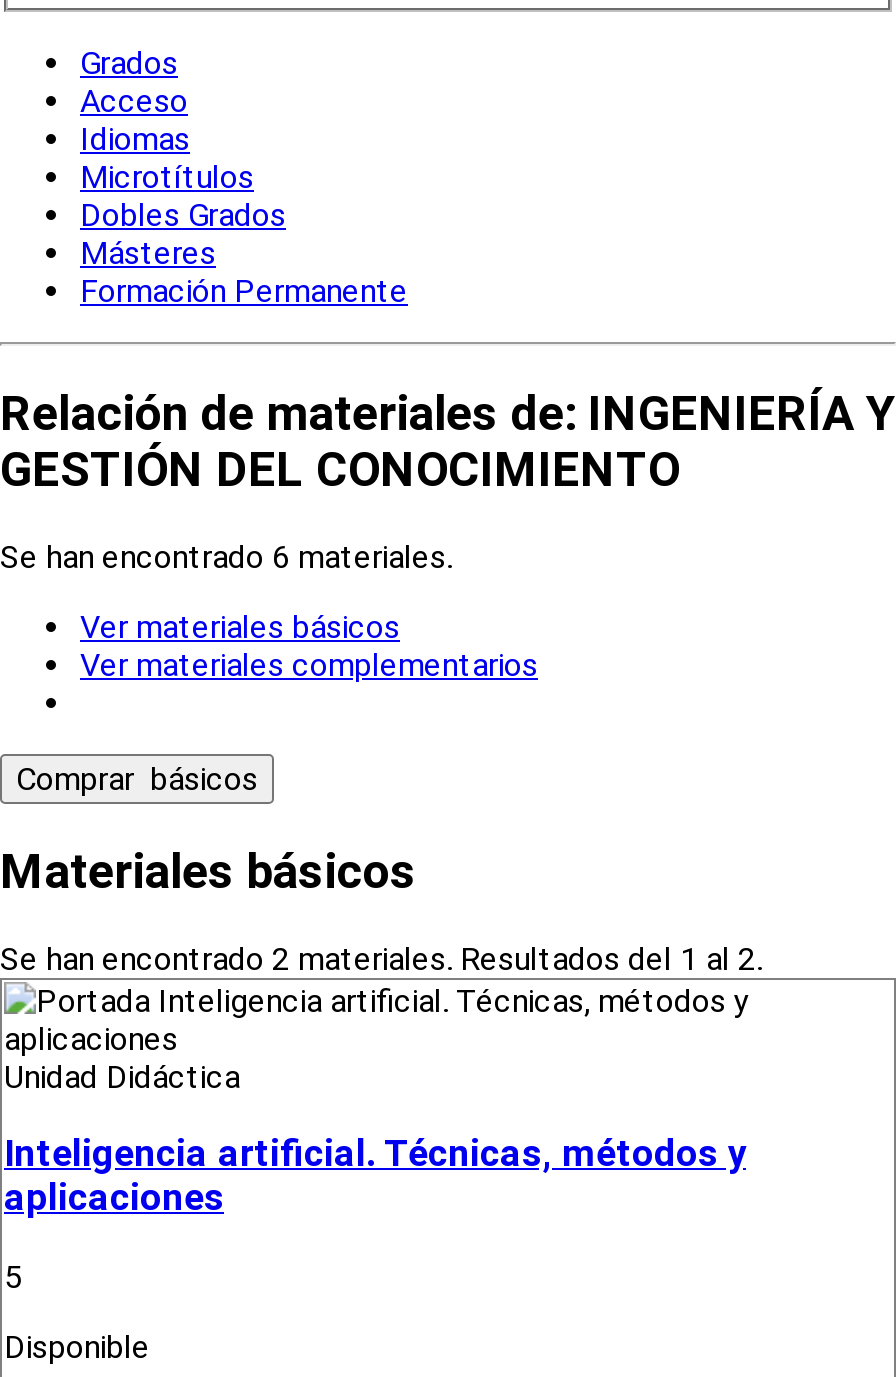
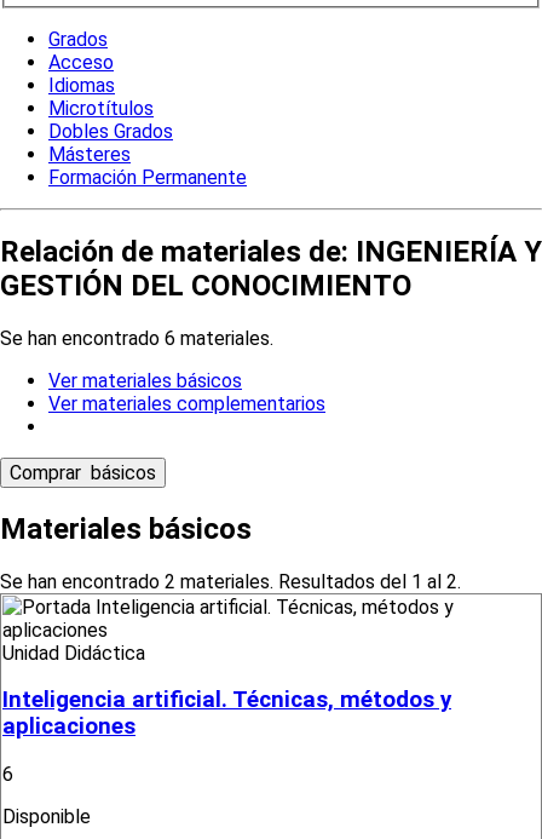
[4,1258,22,1296] 5 -> [2,763,13,786] 6

